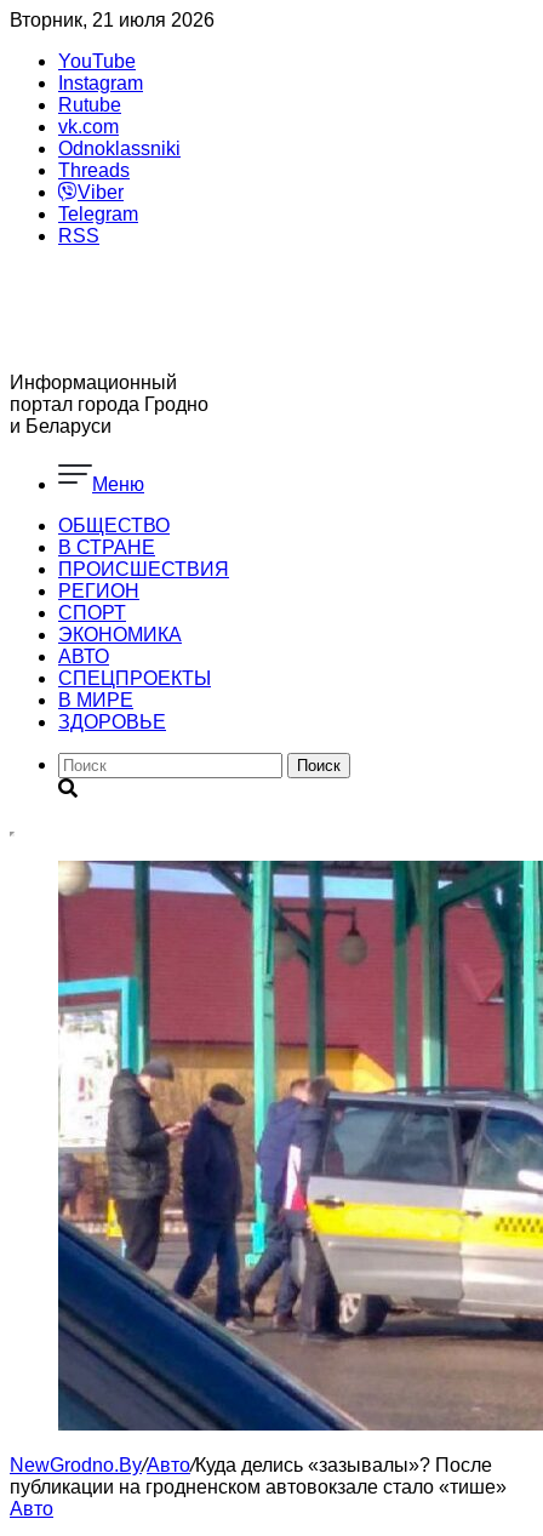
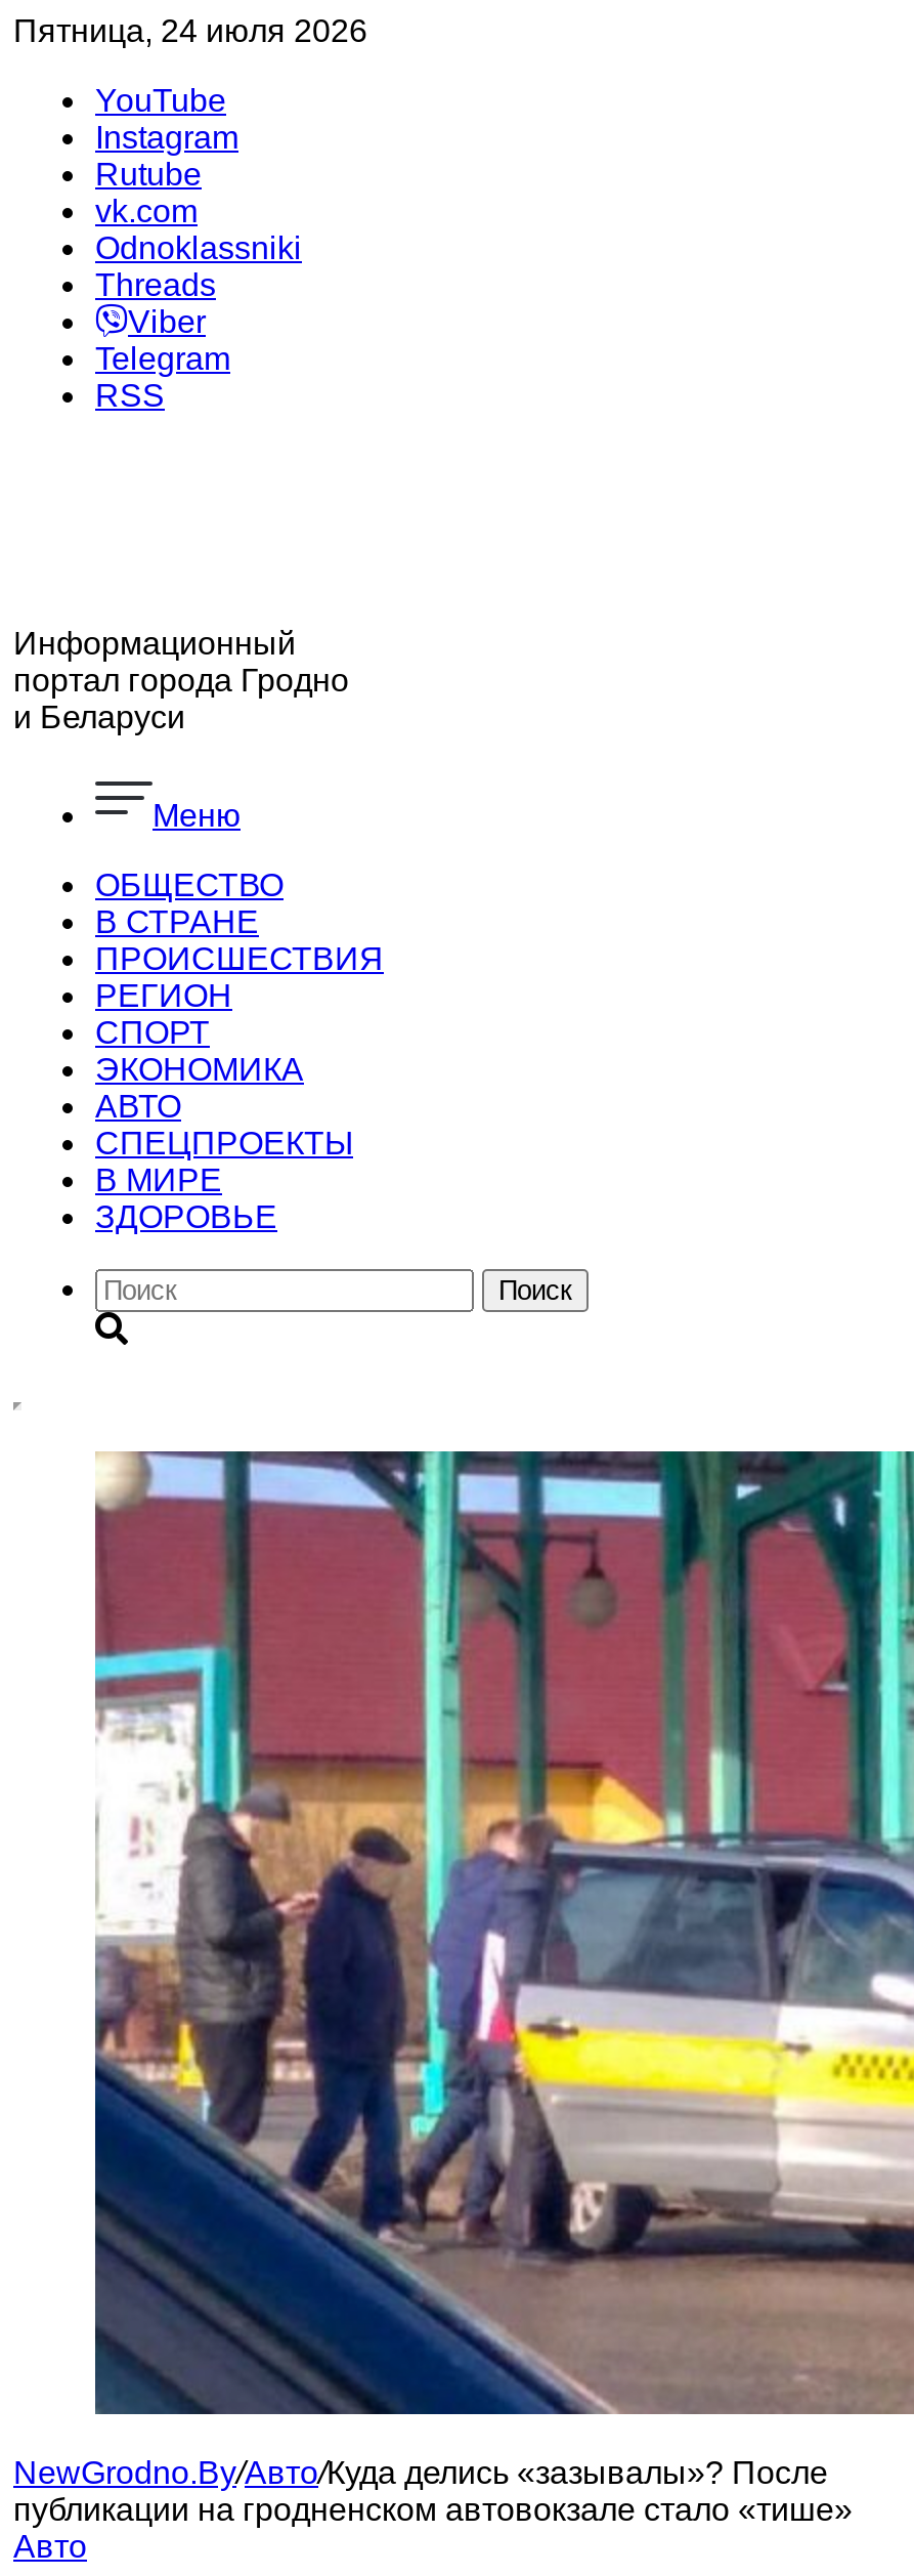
[10,10,215,30] Вторник, 21 июля 2026 -> [13,13,367,48] Пятница, 24 июля 2026

